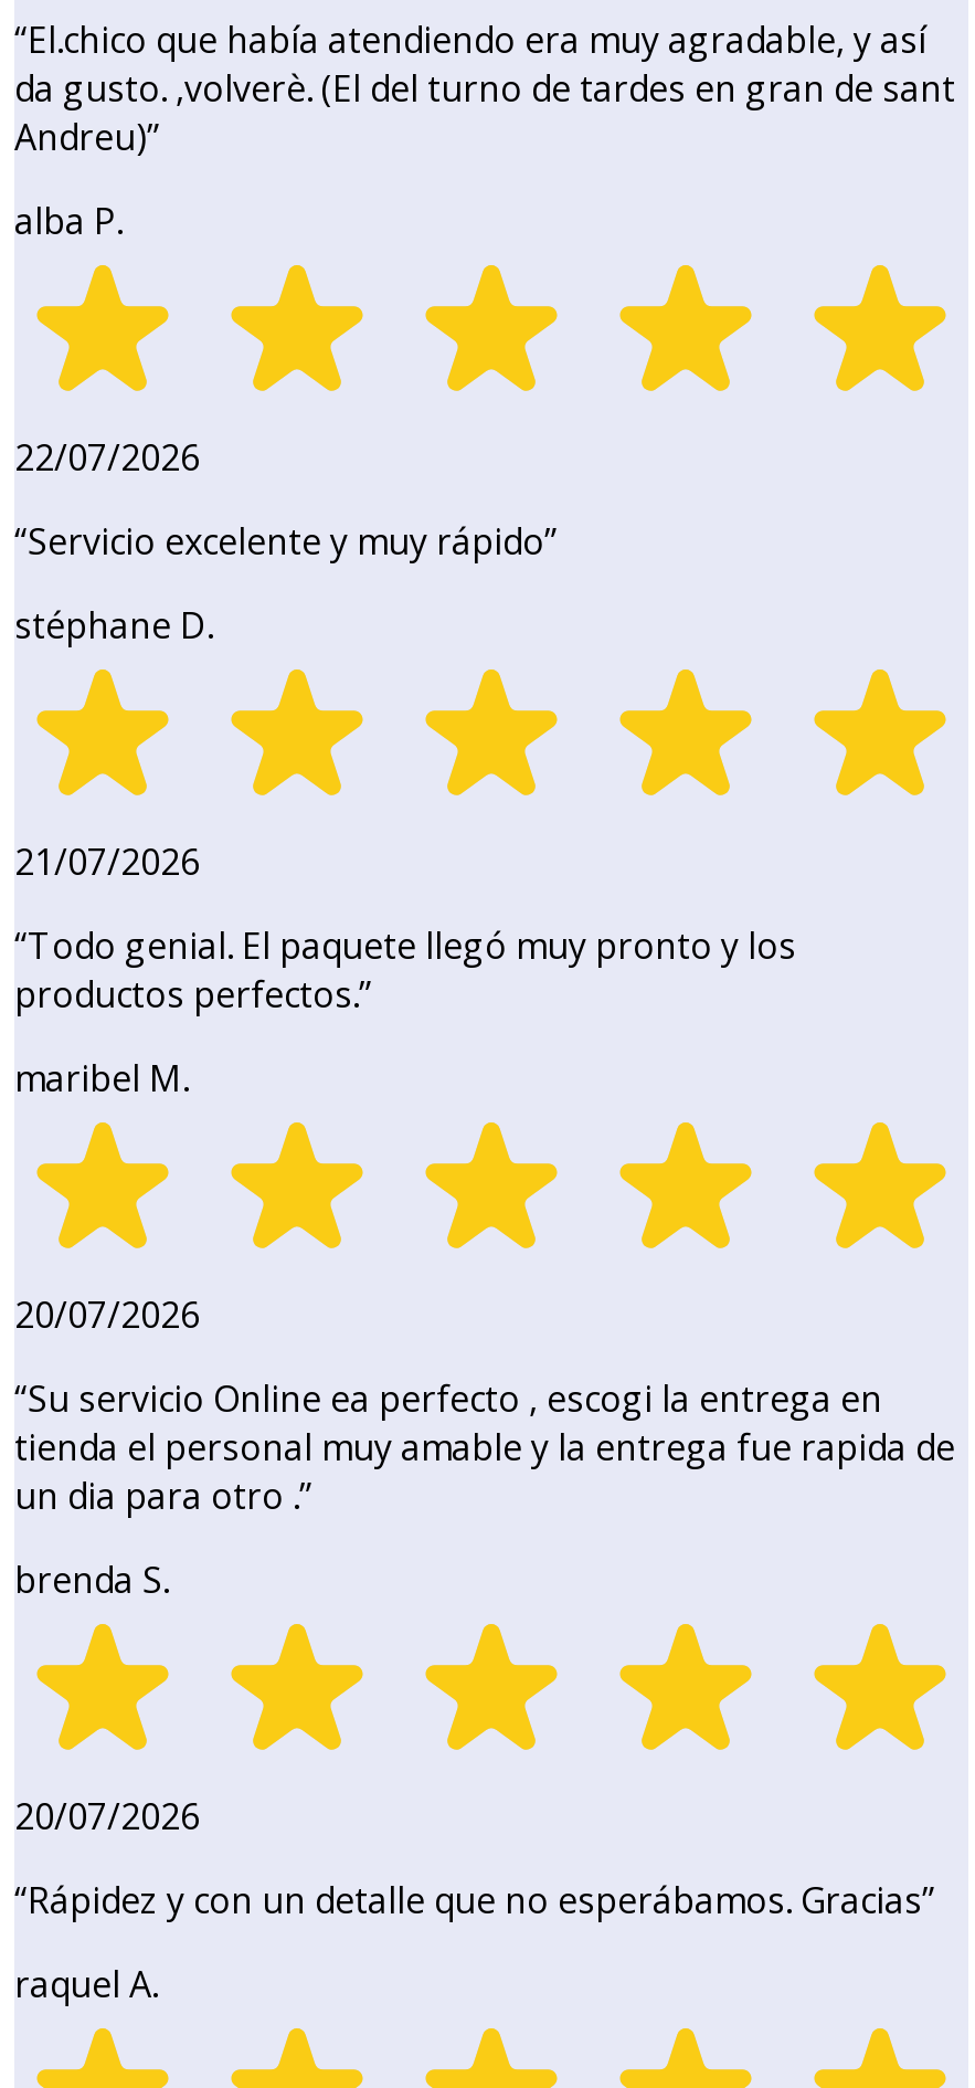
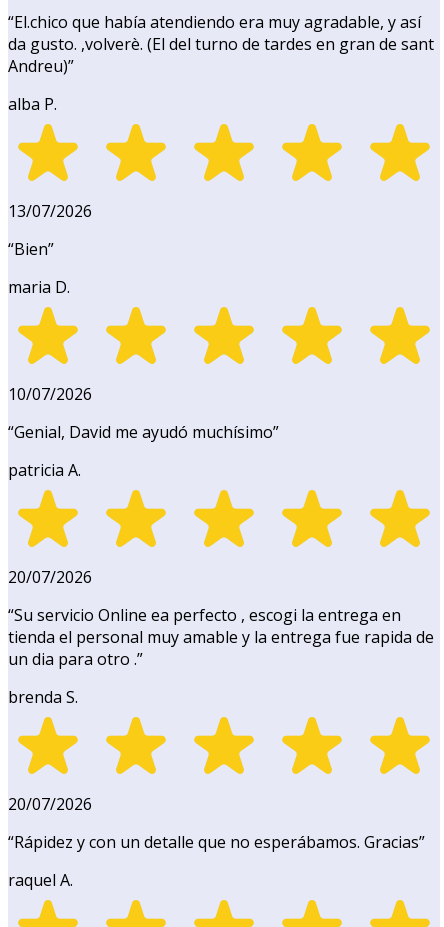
[14,433,200,481] 22/07/2026 -> [8,200,92,222] 13/07/2026
[14,517,558,565] “Servicio excelente y muy rápido” -> [8,238,54,260] “Bien”
[14,601,213,649] stéphane D. -> [8,276,70,298] maria D.
[14,837,200,886] 21/07/2026 -> [8,383,92,405] 10/07/2026
[14,921,796,1018] “Todo genial. El paquete llegó muy pronto y los | productos perfectos.” -> [8,421,279,443] “Genial, David me ayudó muchísimo”
[14,1054,189,1102] maribel M. -> [8,459,81,481] patricia A.

